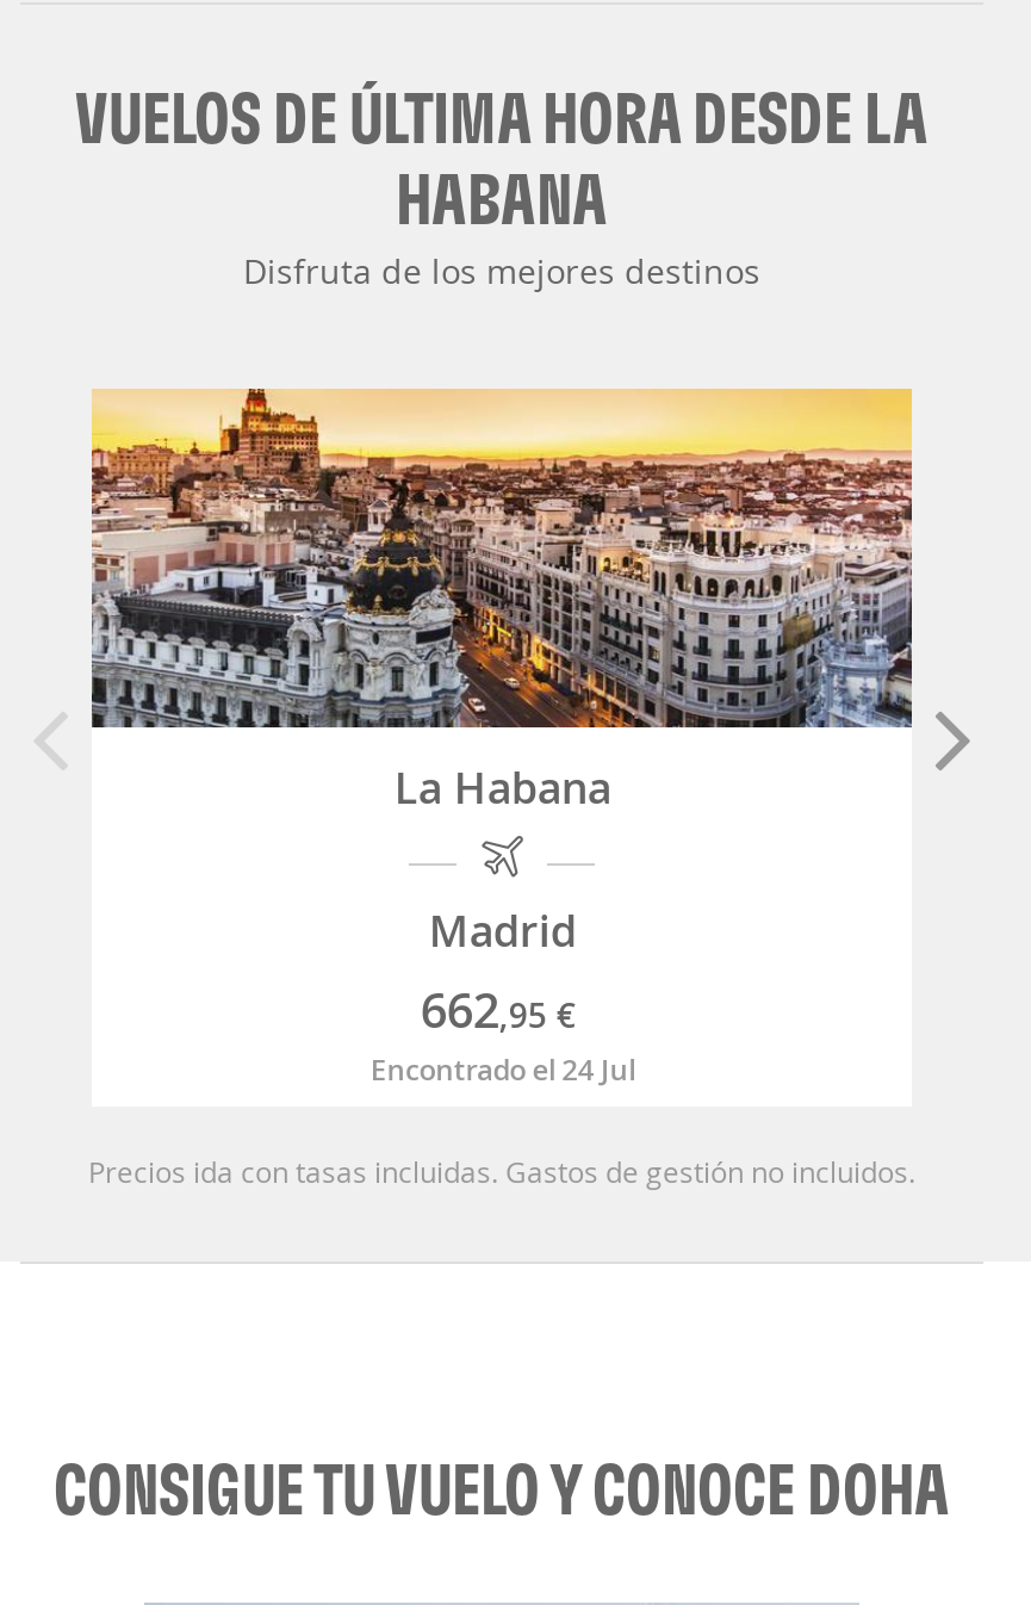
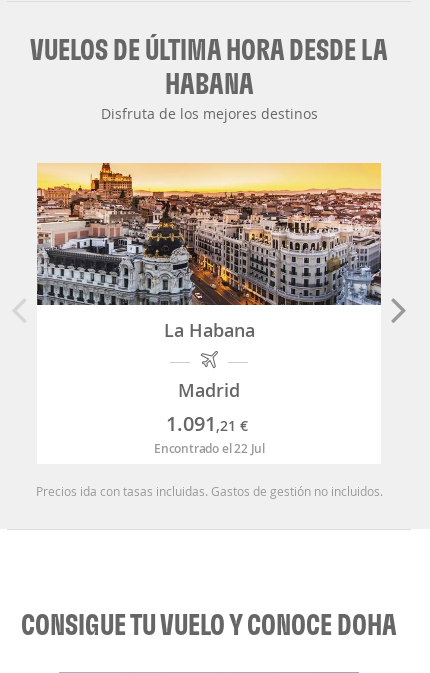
[421,979,575,1043] 662,95 € -> [166,410,248,437] 1.091,21 €
[370,1050,635,1091] Encontrado el 24 Jul -> [154,440,265,457] Encontrado el 22 Jul

